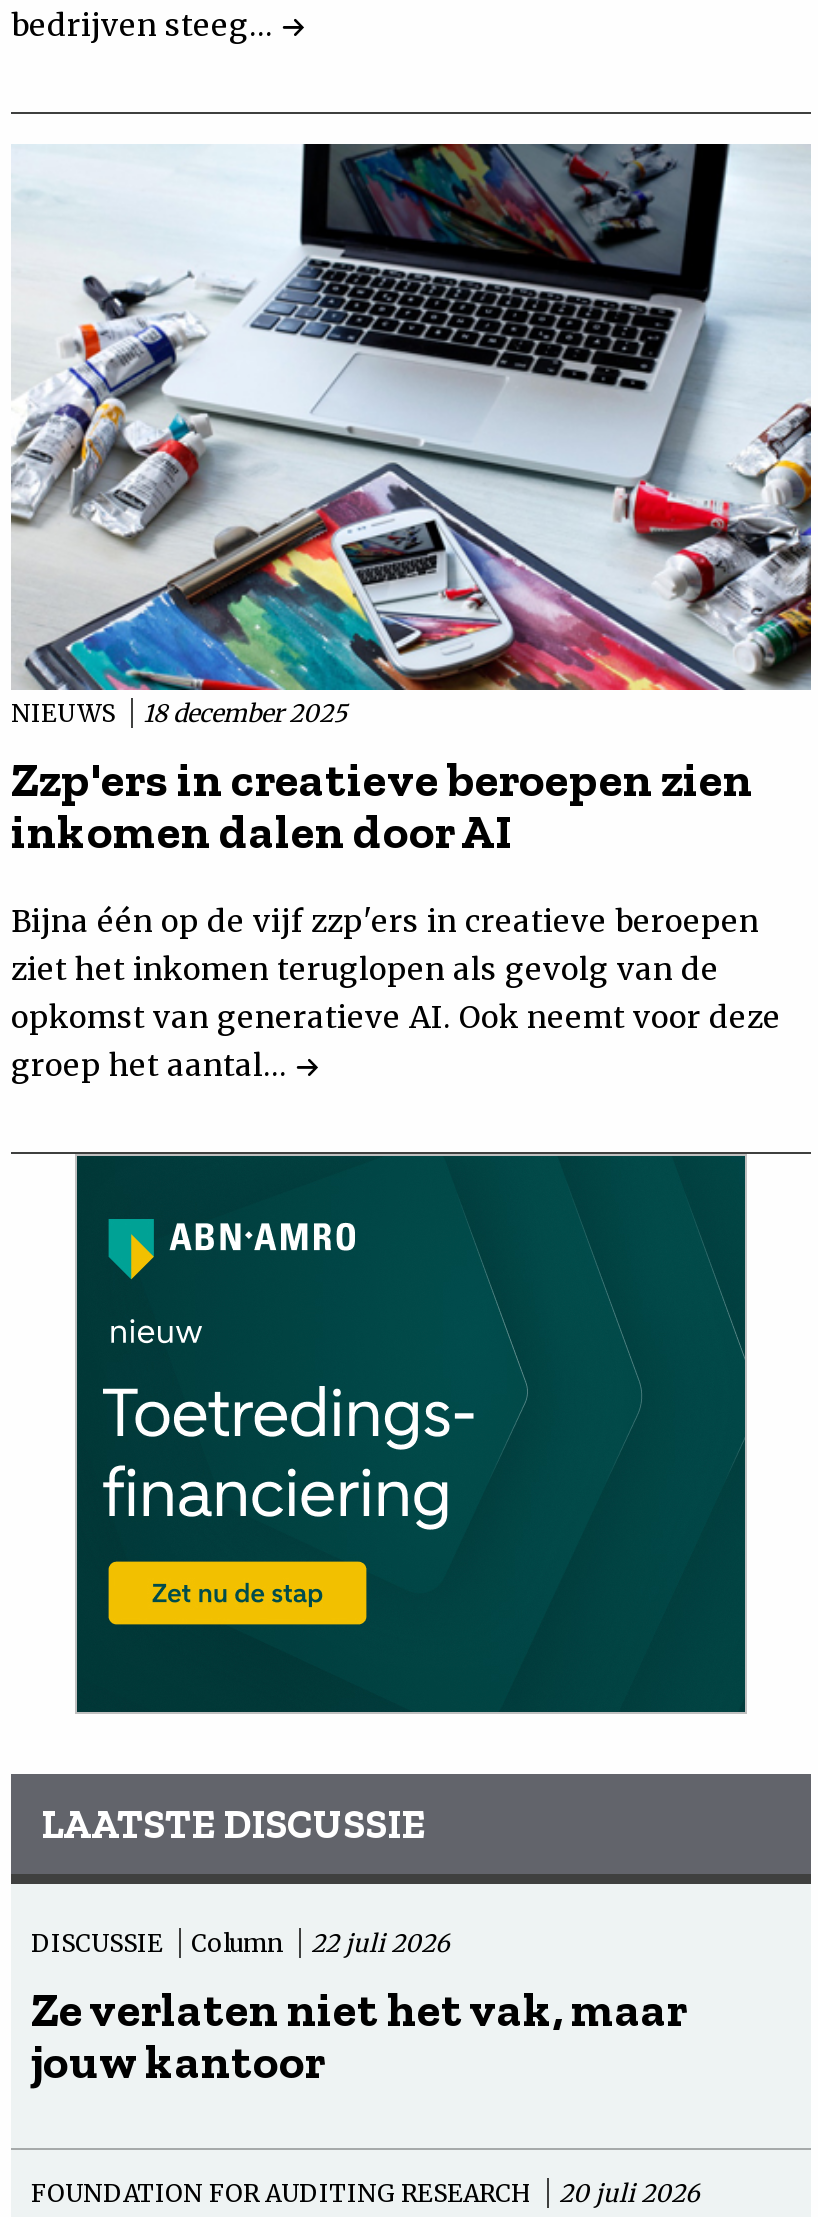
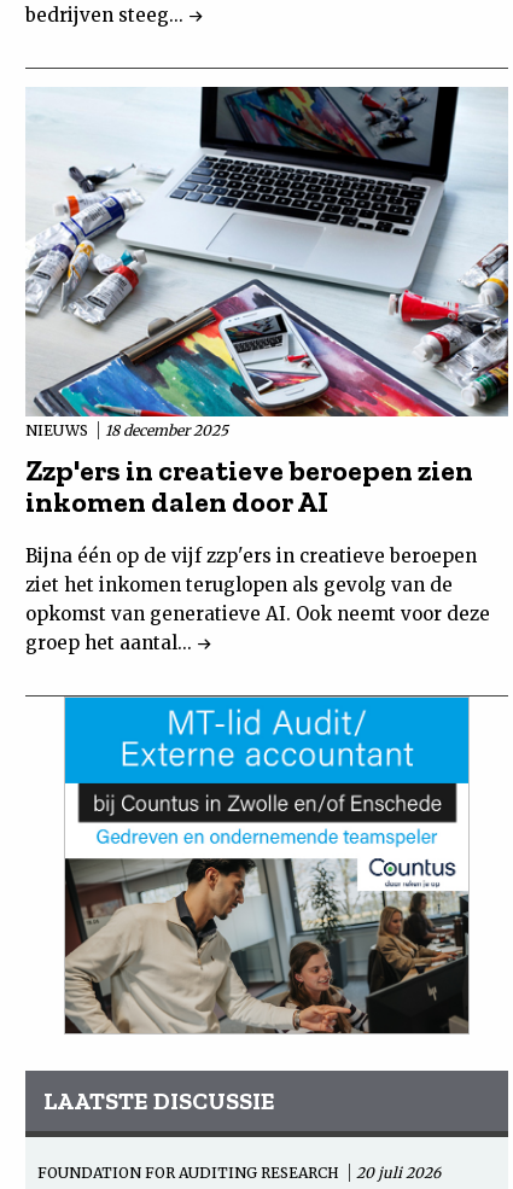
[75,1154,747,1714] [image] -> [64,697,470,1034] [image]
[31,1927,687,2089] DISCUSSIE | Column | 22 juli 2026 | Ze verlaten niet het vak, maar | jouw kantoor -> none

